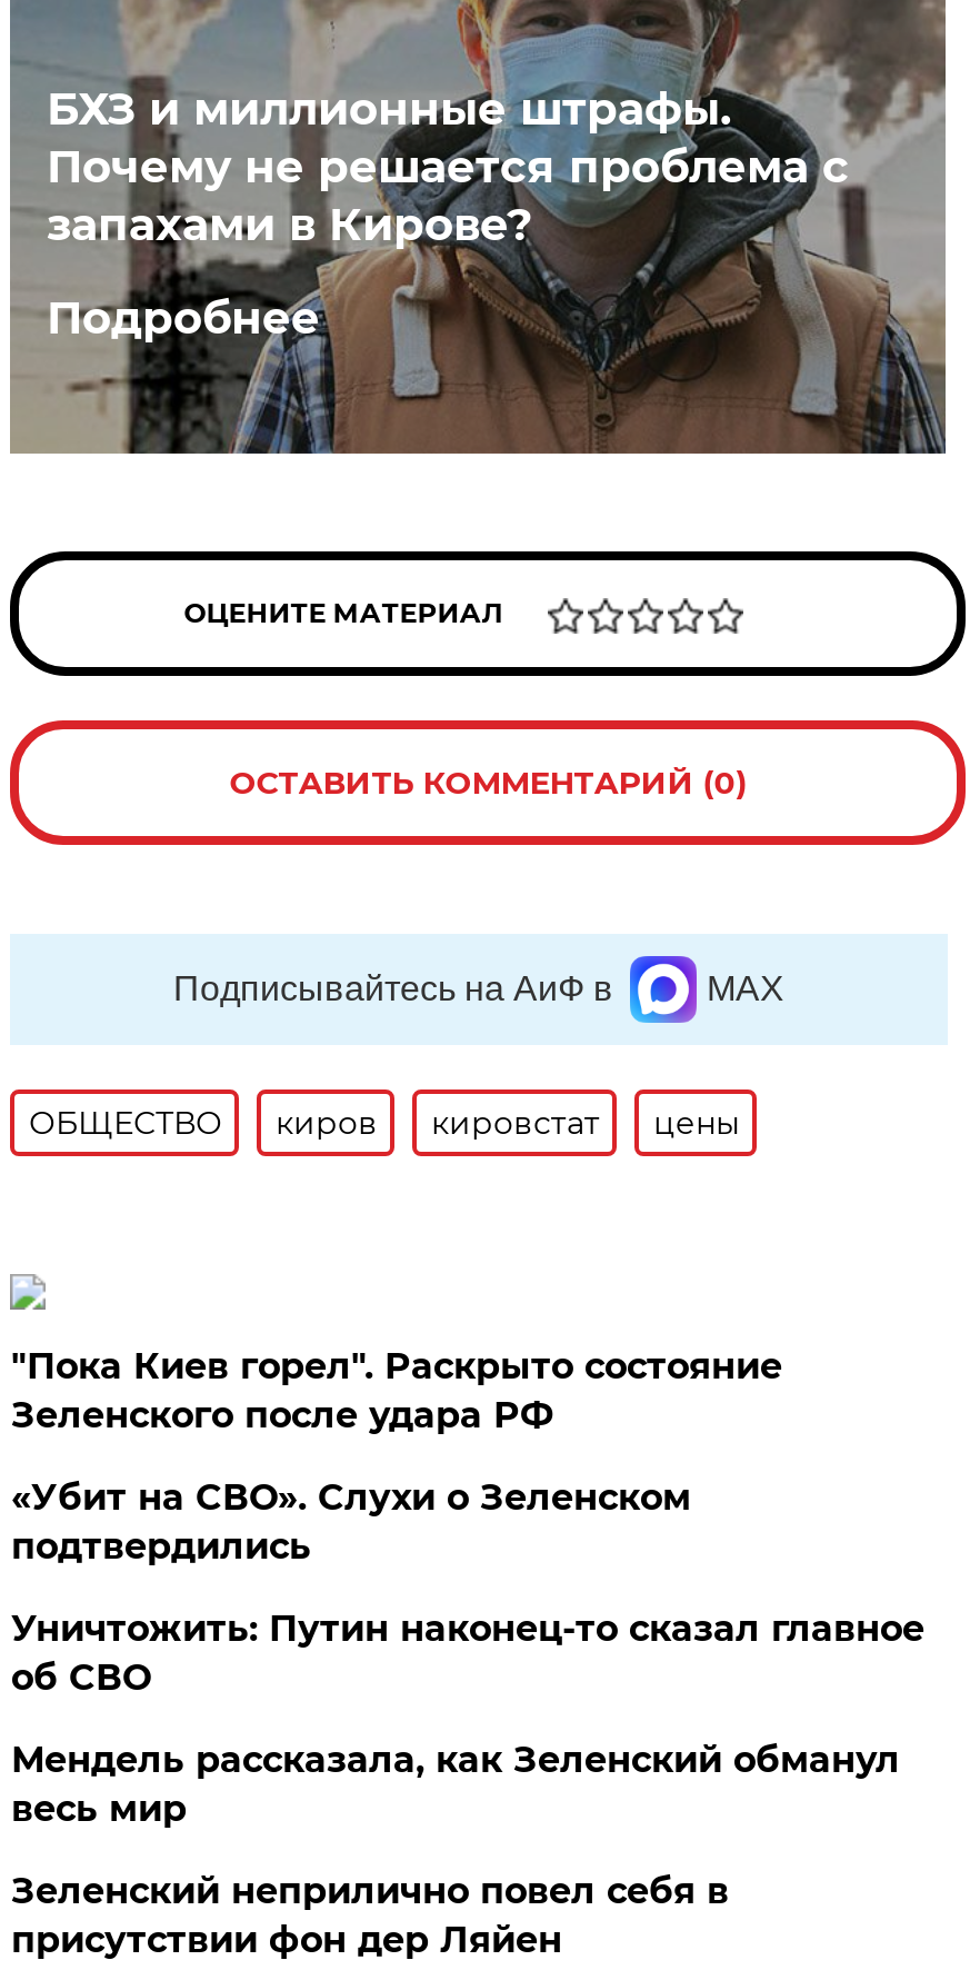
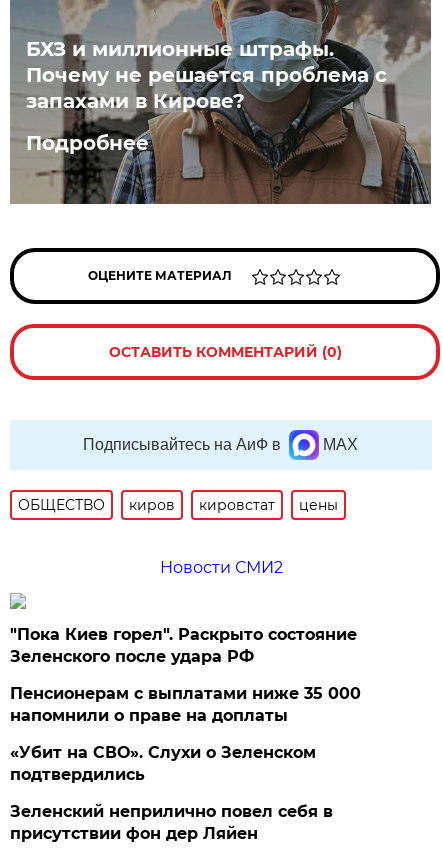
none -> [160,558,283,577] Новости СМИ2
moved [11,1345,782,1436] -> [10,625,357,666]: "Пока Киев горел". Раскрыто состояние | Зеленского после удара РФ
none -> [10,684,361,725] Пенсионерам с выплатами ниже 35 000 | напомнили о праве на доплаты
moved [11,1476,691,1567] -> [10,743,316,784]: «Убит на СВО». Слухи о Зеленском | подтвердились
[11,1607,924,1830] Уничтожить: Путин наконец-то сказал главное | об СВО | Мендель рассказала, как Зеленский обманул | весь мир -> none

